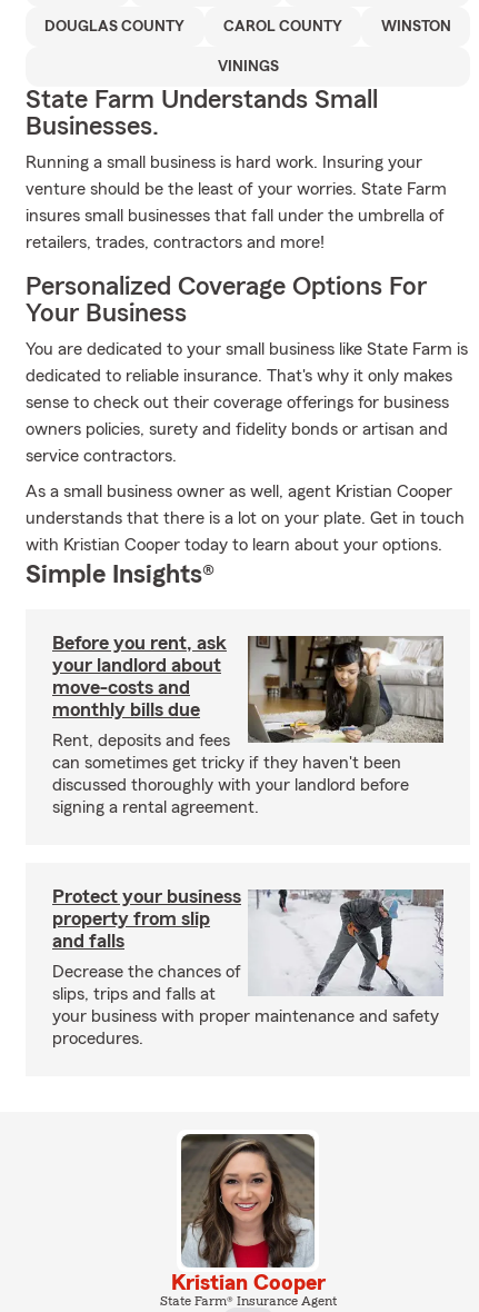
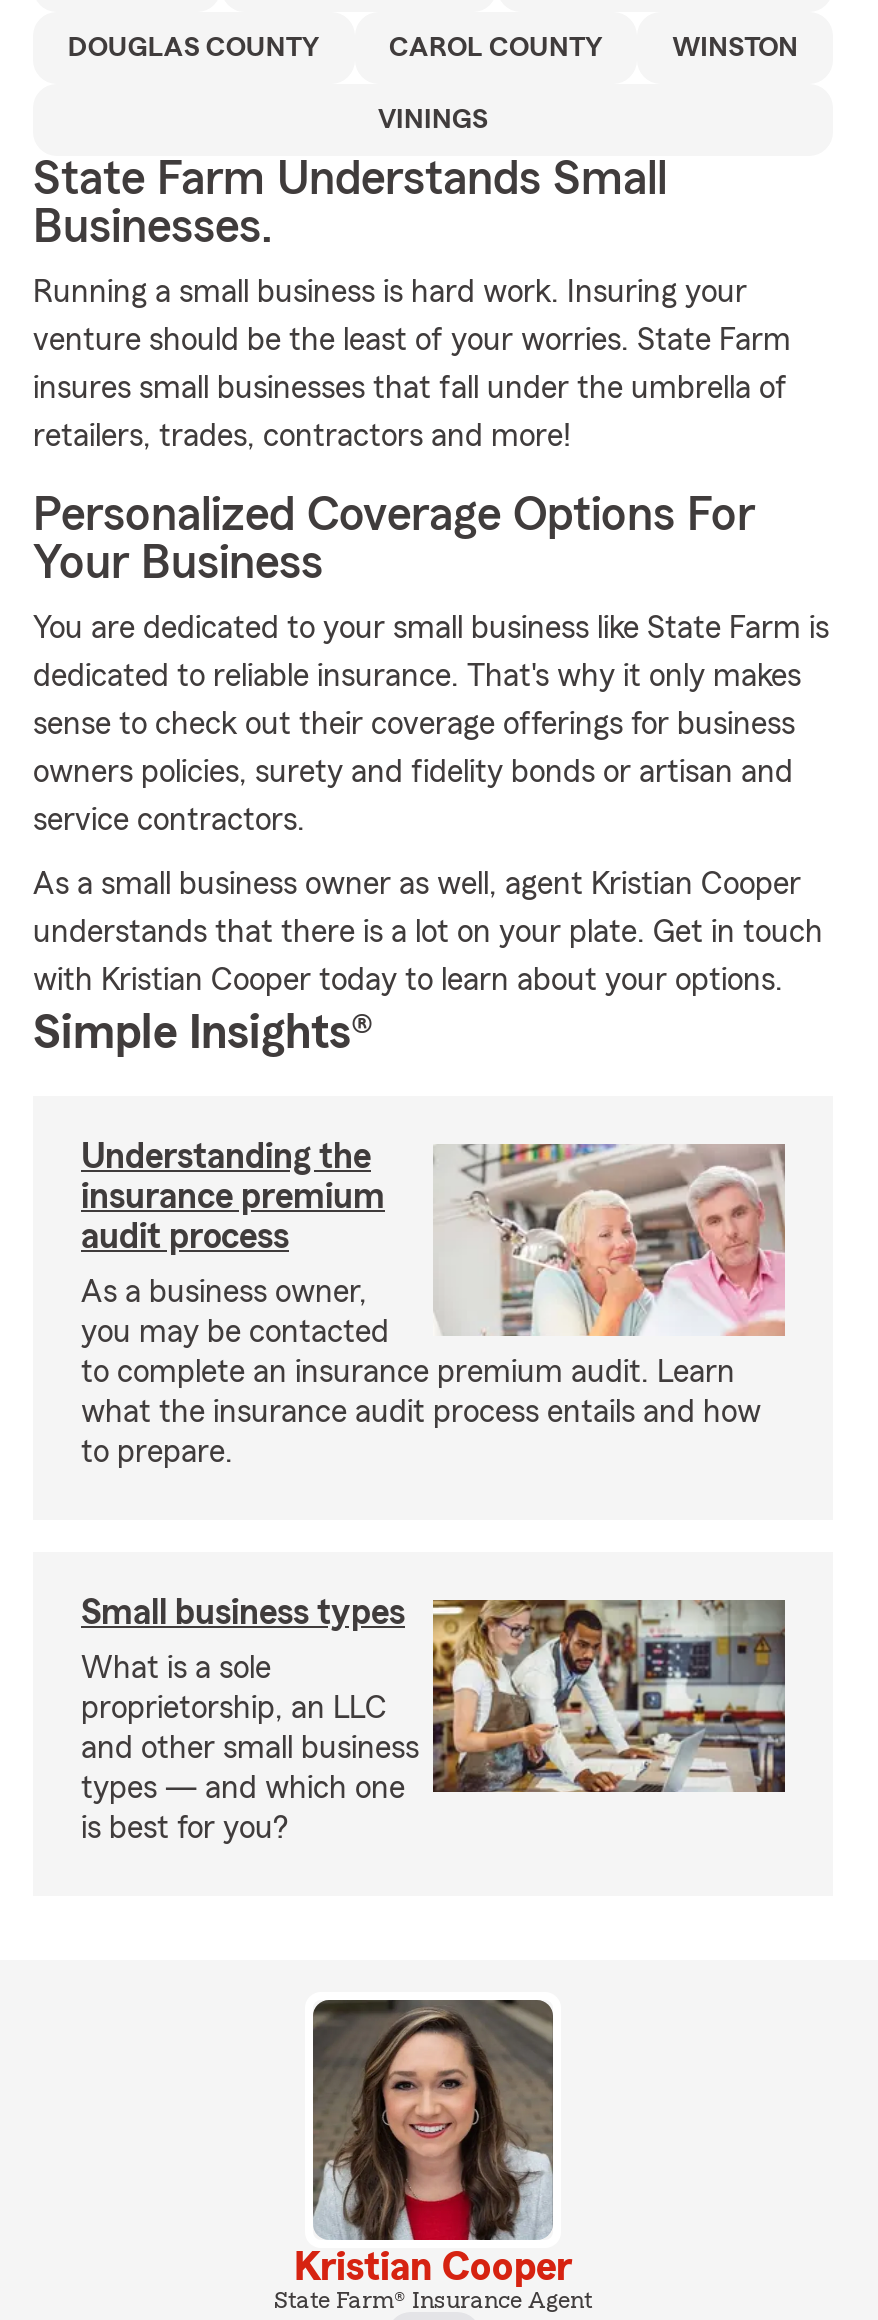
[52,633,227,719] Before you rent, ask | your landlord about | move-costs and | monthly bills due -> [81,1138,385,1254] Understanding the | insurance premium | audit process
[52,635,445,816] [image] | Rent, deposits and fees | can sometimes get tricky if they haven't been | discussed thoroughly with your landlord before | signing a rental agreement. -> [81,1142,785,1468] [image] | As a business owner, | you may be contacted | to complete an insurance premium audit. Learn | what the insurance audit process entails and how | to prepare.
[52,886,241,951] Protect your business | property from slip | and falls -> [81,1594,405,1630] Small business types
[52,888,443,1047] [image] | Decrease the chances of | slips, trips and falls at | your business with proper maintenance and safety | procedures. -> [81,1598,787,1844] [image] | What is a sole | proprietorship, an LLC | and other small business | types — and which one | is best for you?

